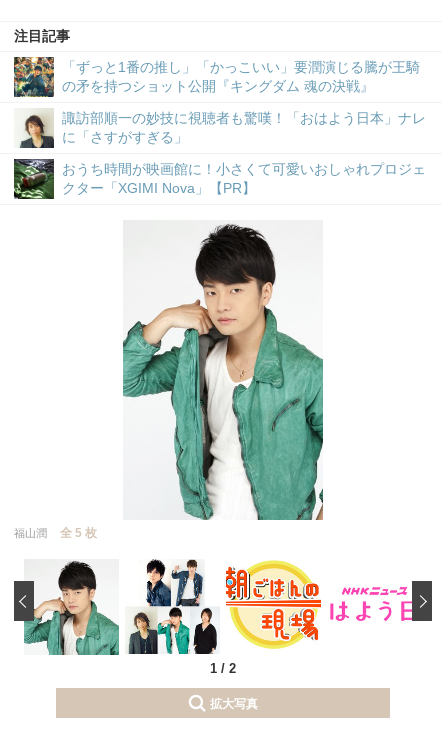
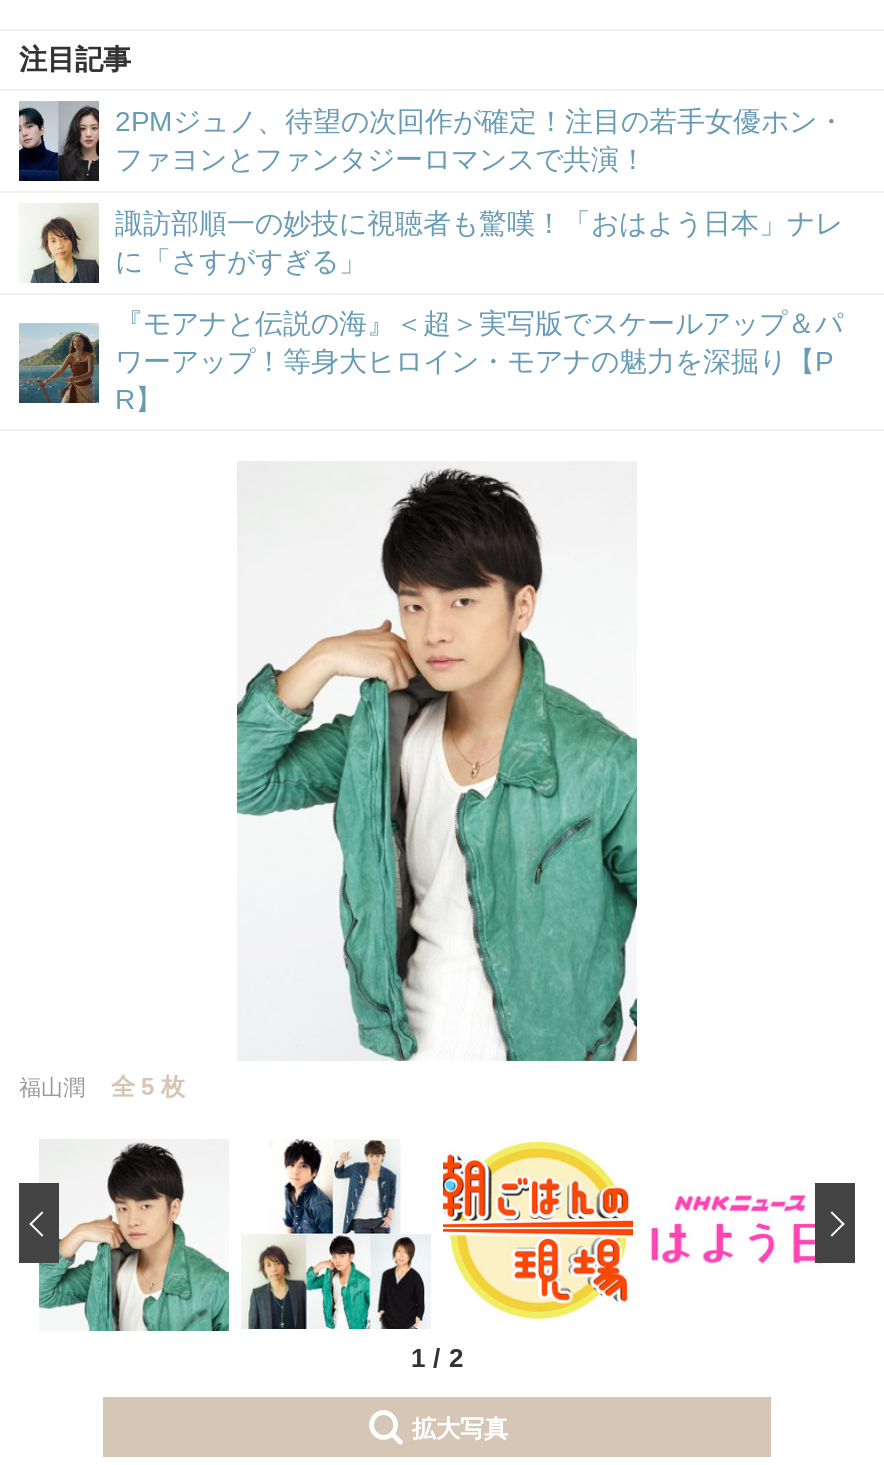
[13,57,420,98] [image] | 「ずっと1番の推し」「かっこいい」要潤演じる騰が王騎 | の矛を持つショット公開『キングダム 魂の決戦』 -> [17,101,845,183] [image] | 2PMジュノ、待望の次回作が確定！注目の若手女優ホン・ | ファヨンとファンタジーロマンスで共演！
[13,158,426,200] [image] | おうち時間が映画館に！小さくて可愛いおしゃれプロジェ | クター「XGIMI Nova」【PR】 -> [19,305,843,415] [image] | 『モアナと伝説の海』＜超＞実写版でスケールアップ＆パ | ワーアップ！等身大ヒロイン・モアナの魅力を深掘り【P | R】

